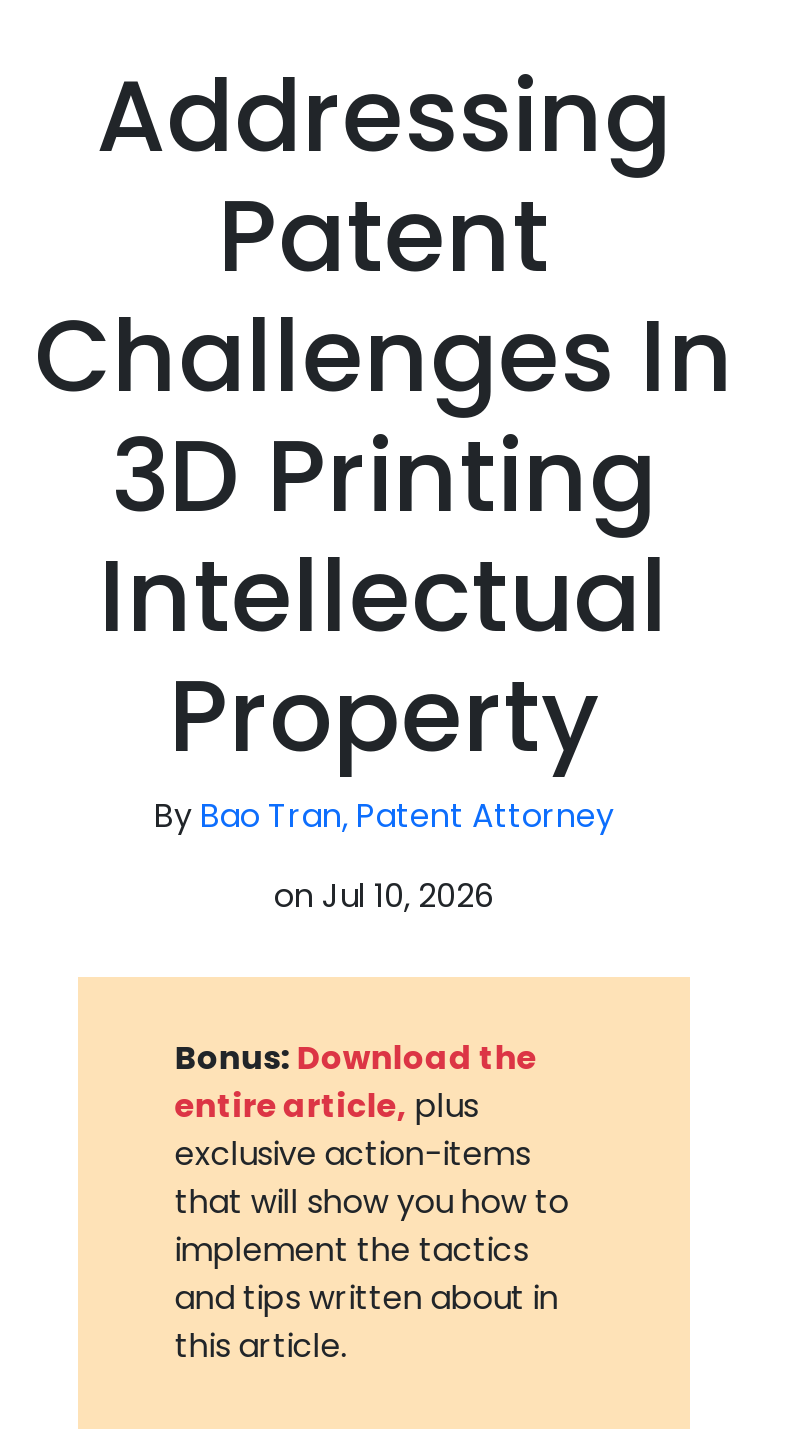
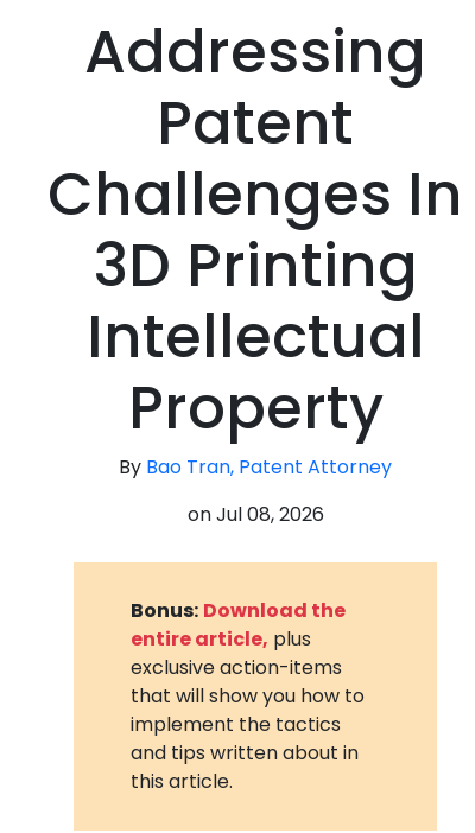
[274,873,494,919] on Jul 10, 2026 -> [187,501,324,528] on Jul 08, 2026

